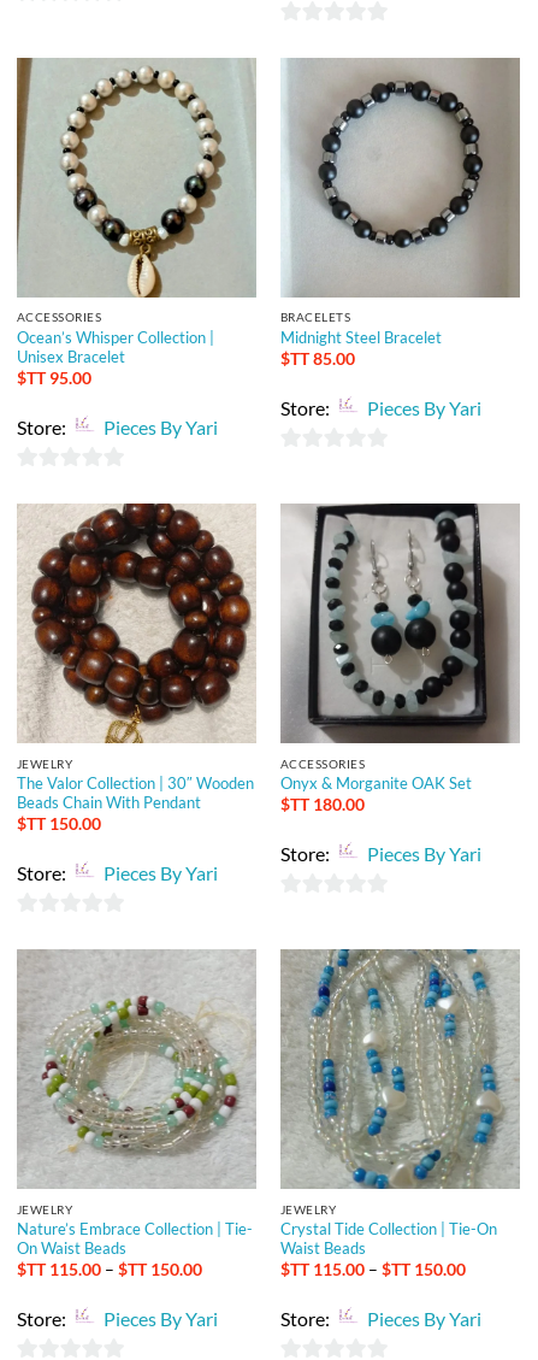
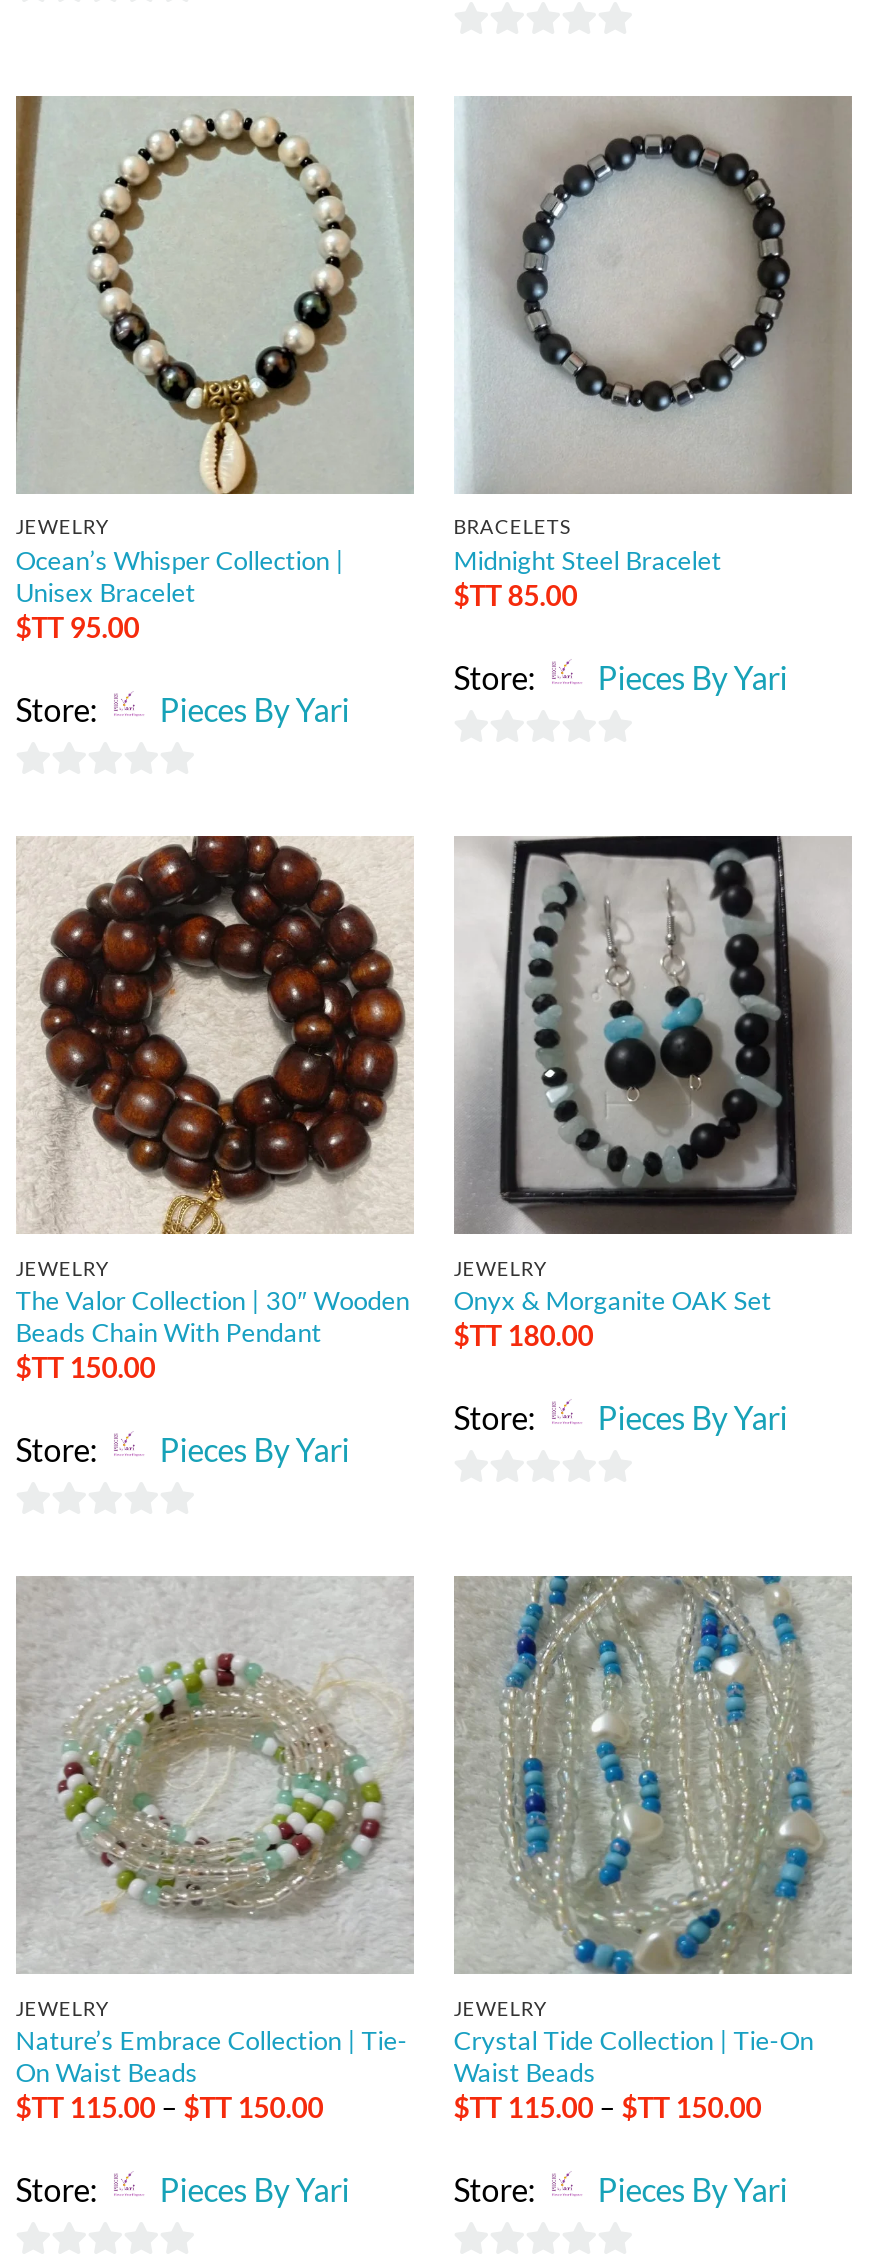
[17,310,102,325] ACCESSORIES -> [16,515,109,539] JEWELRY
[280,756,365,770] ACCESSORIES -> [454,1255,547,1279] JEWELRY

